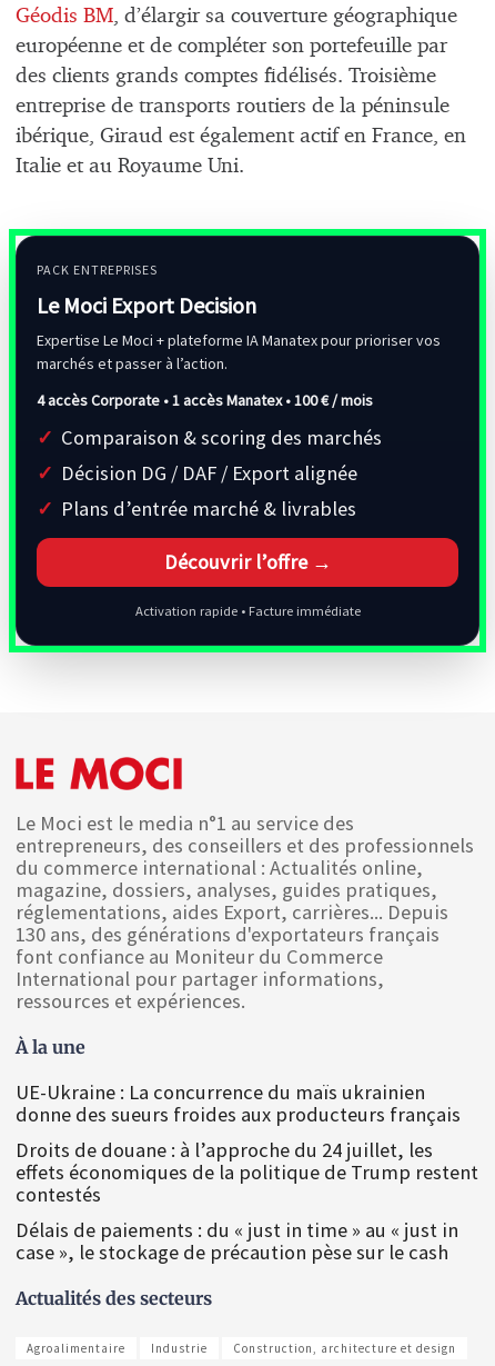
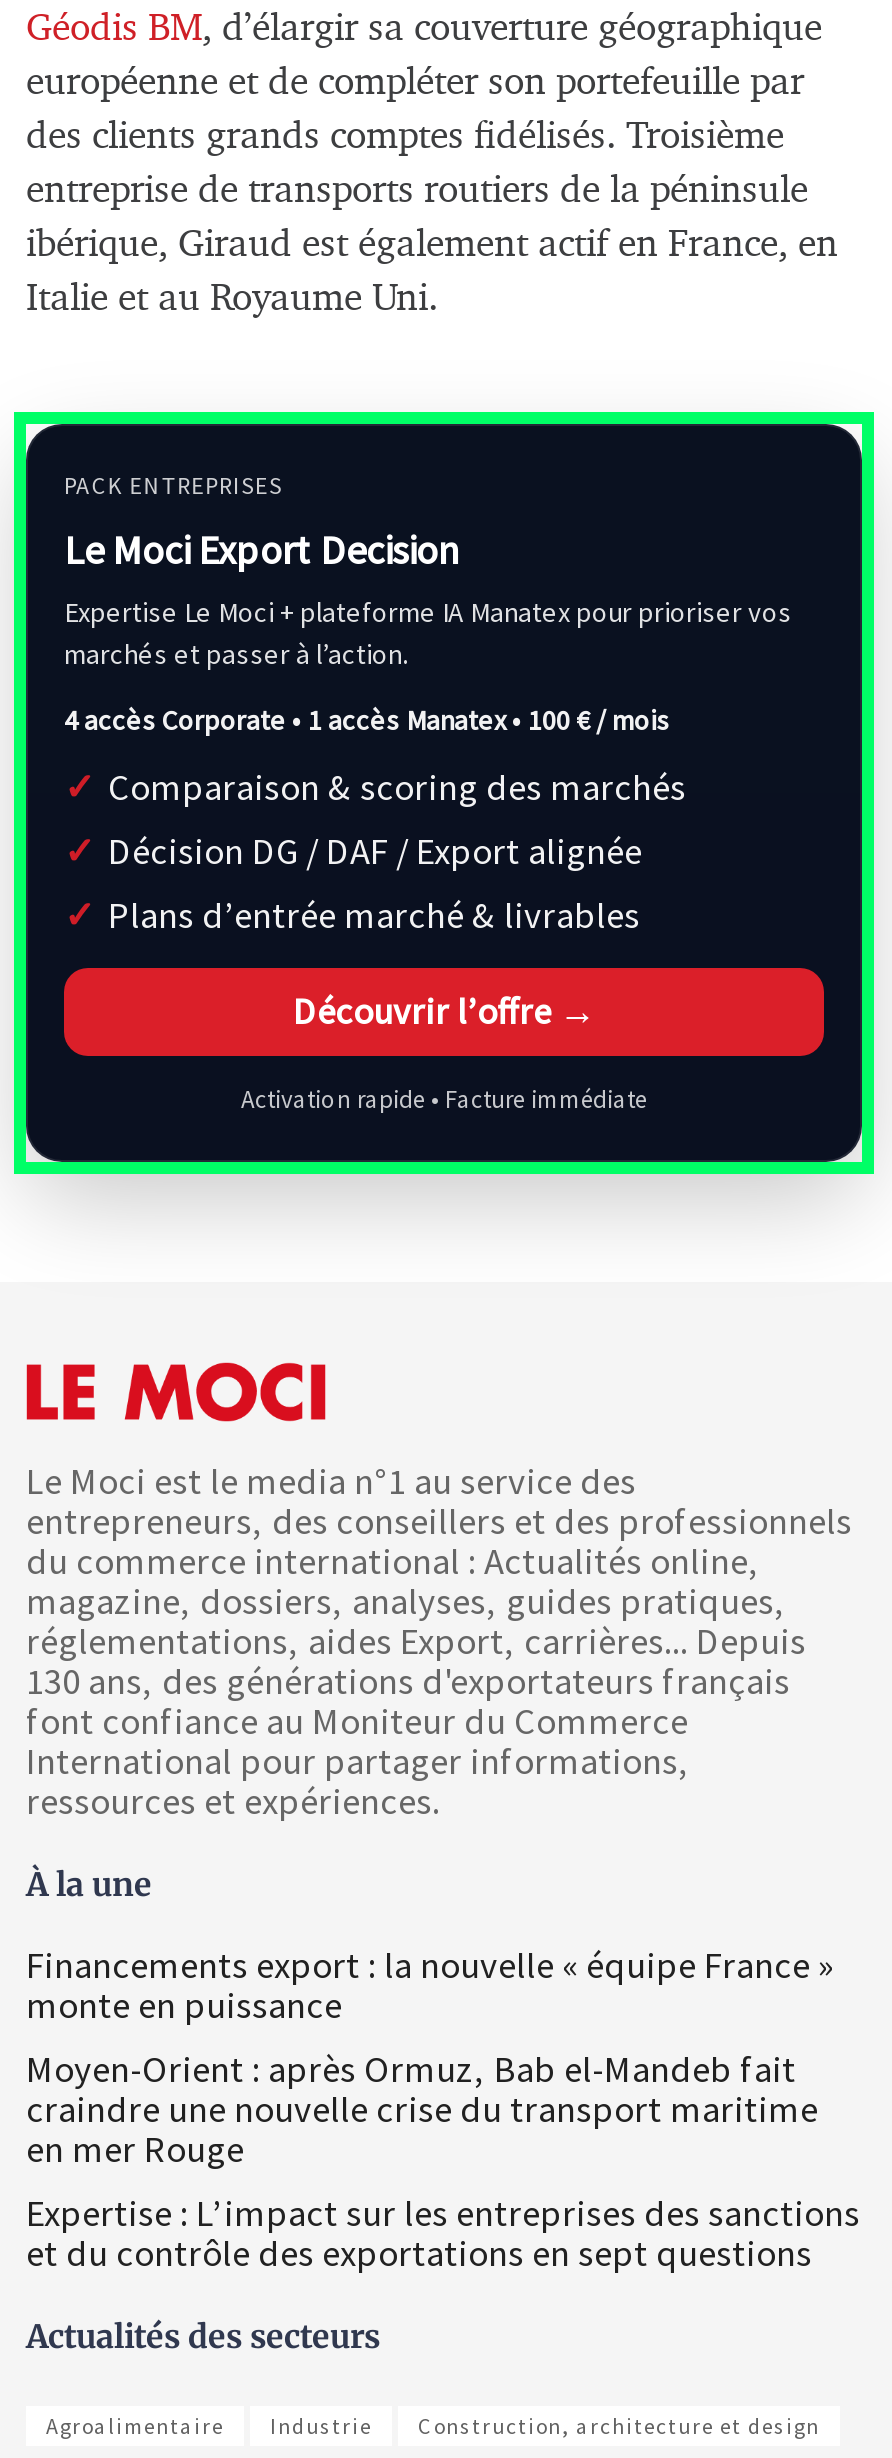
[16,1079,478,1265] UE-Ukraine : La concurrence du maïs ukrainien | donne des sueurs froides aux producteurs français | Droits de douane : à l’approche du 24 juillet, les | effets économiques de la politique de Trump restent | contestés | Délais de paiements : du « just in time » au « just in | case », le stockage de précaution pèse sur le cash -> [26,1942,860,2276] Financements export : la nouvelle « équipe France » | monte en puissance | Moyen-Orient : après Ormuz, Bab el-Mandeb fait | craindre une nouvelle crise du transport maritime | en mer Rouge | Expertise : L’impact sur les entreprises des sanctions | et du contrôle des exportations en sept questions

